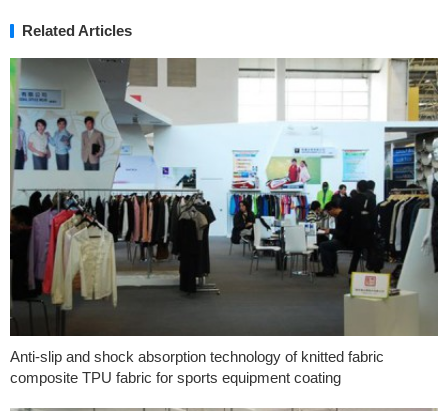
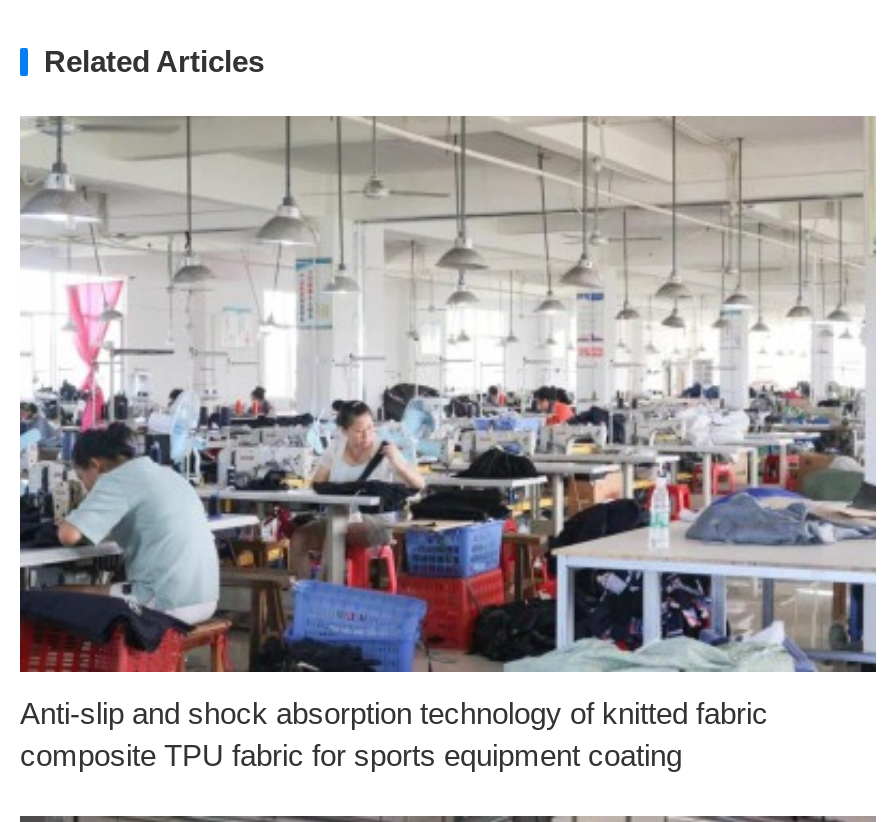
[9,58,439,337] [image] -> [18,116,878,674] [image]

